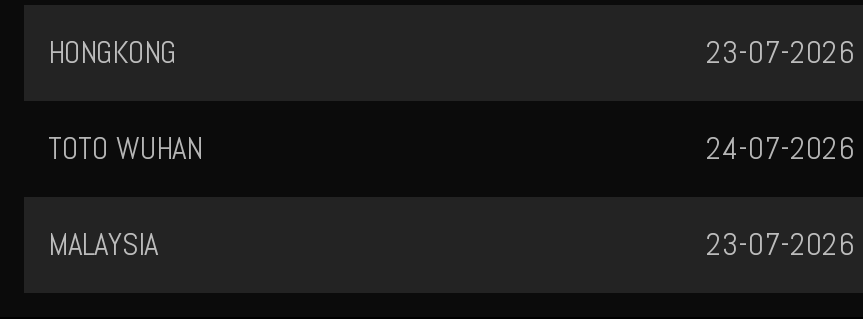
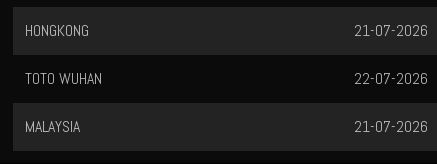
[706,33,854,73] 23-07-2026 -> [354,21,428,41] 21-07-2026
[706,129,854,169] 24-07-2026 -> [354,69,428,89] 22-07-2026
[706,225,854,265] 23-07-2026 -> [354,117,428,137] 21-07-2026

